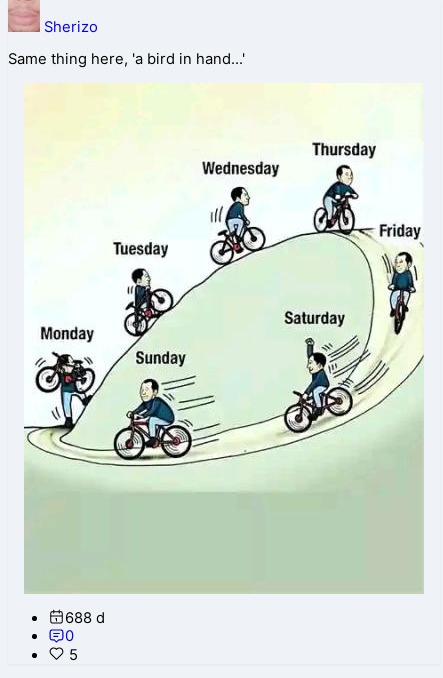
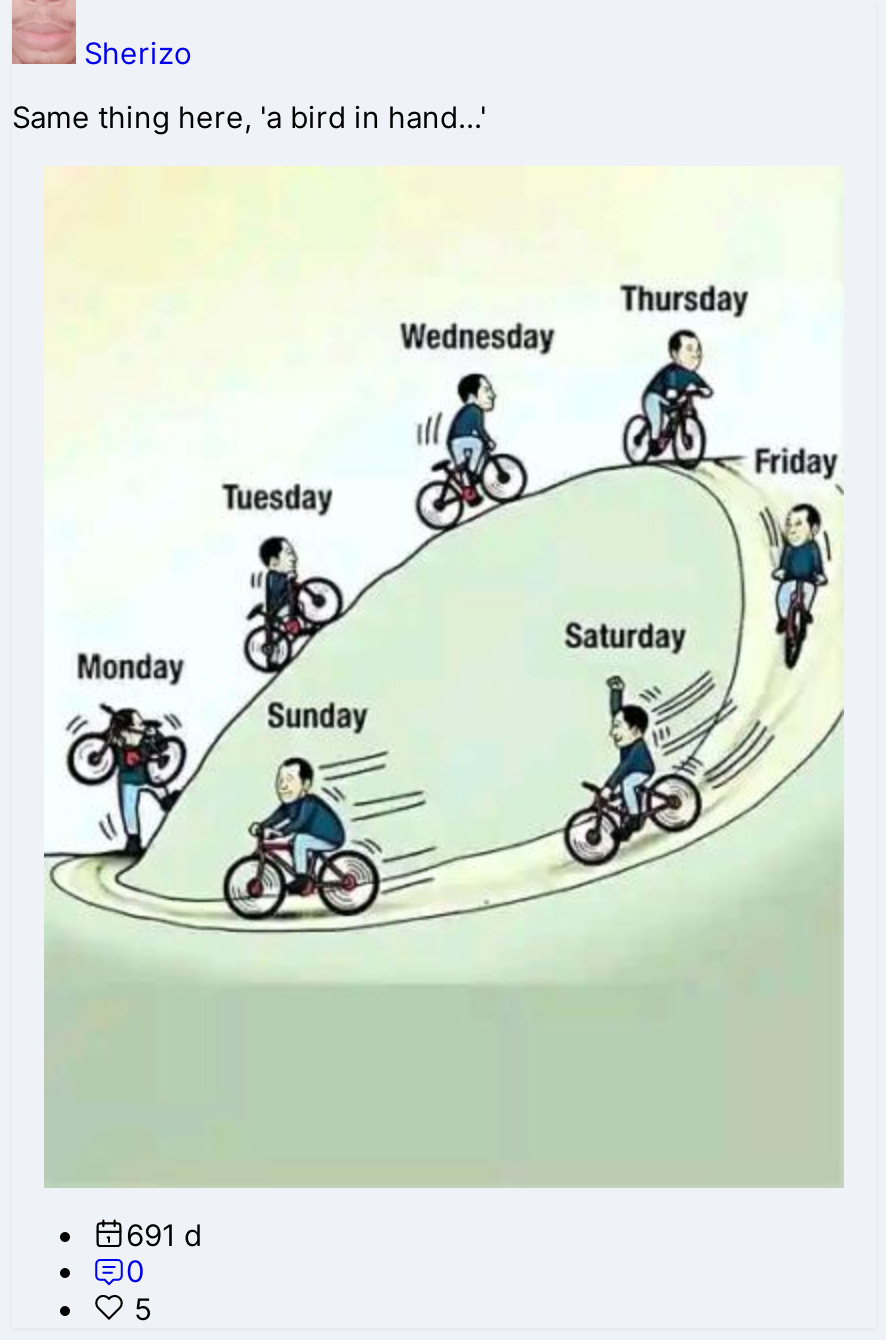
[65,609,105,627] 688 d -> [126,1218,202,1254] 691 d

